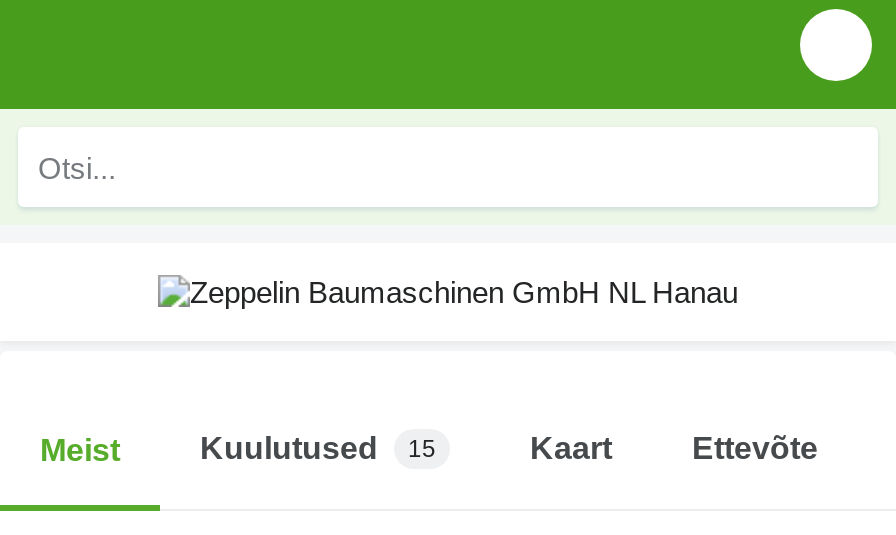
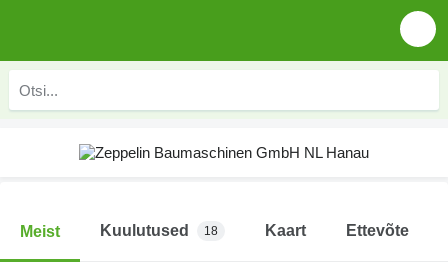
[200,431,436,465] Kuulutused 15 -> [100,222,218,239] Kuulutused 18

